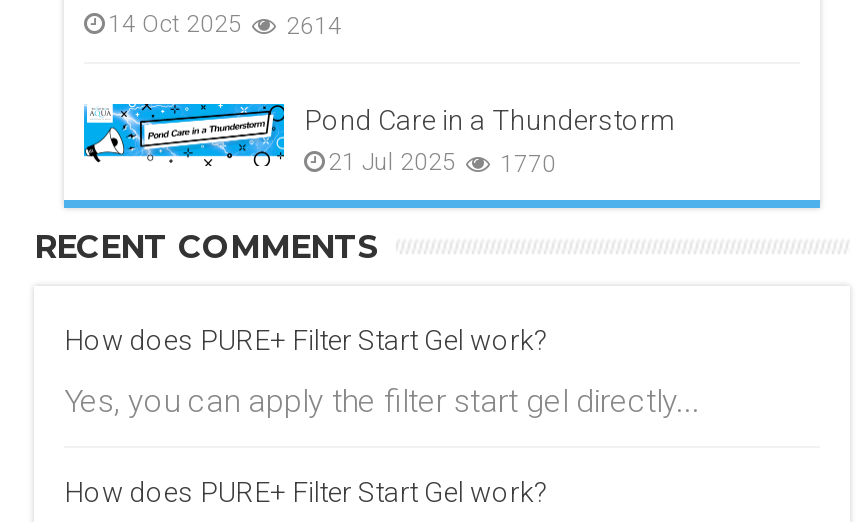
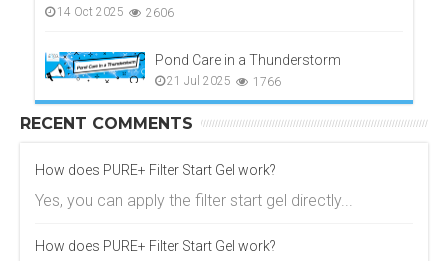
[108,9,342,39] 14 Oct 2025 2614 -> [57,4,174,19] 14 Oct 2025 2606
[328,147,556,177] 21 Jul 2025 1770 -> [167,73,281,88] 21 Jul 2025 1766

